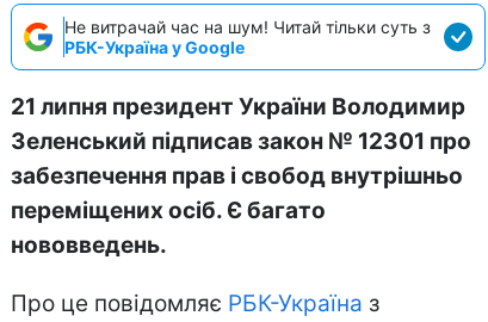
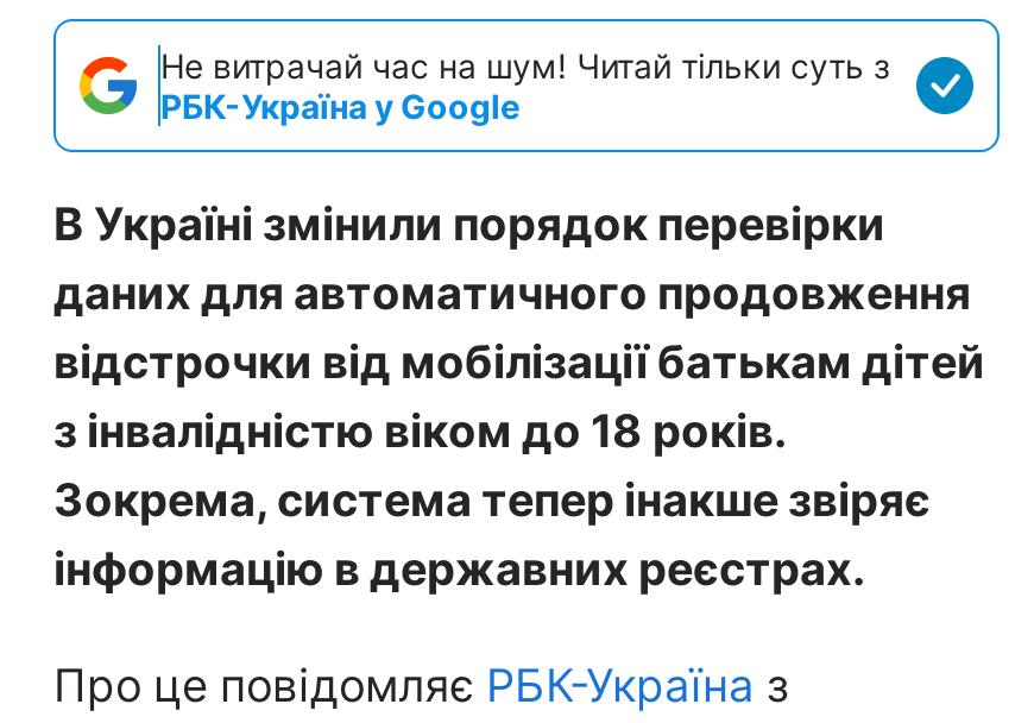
[11,93,471,258] 21 липня президент України Володимир | Зеленський підписав закон № 12301 про | забезпечення прав і свобод внутрішньо | переміщених осіб. Є багато | нововведень. -> [53,196,985,596] В Україні змінили порядок перевірки | даних для автоматичного продовження | відстрочки від мобілізації батькам дітей | з інвалідністю віком до 18 років. | Зокрема, система тепер інакше звіряє | інформацію в державних реєстрах.

